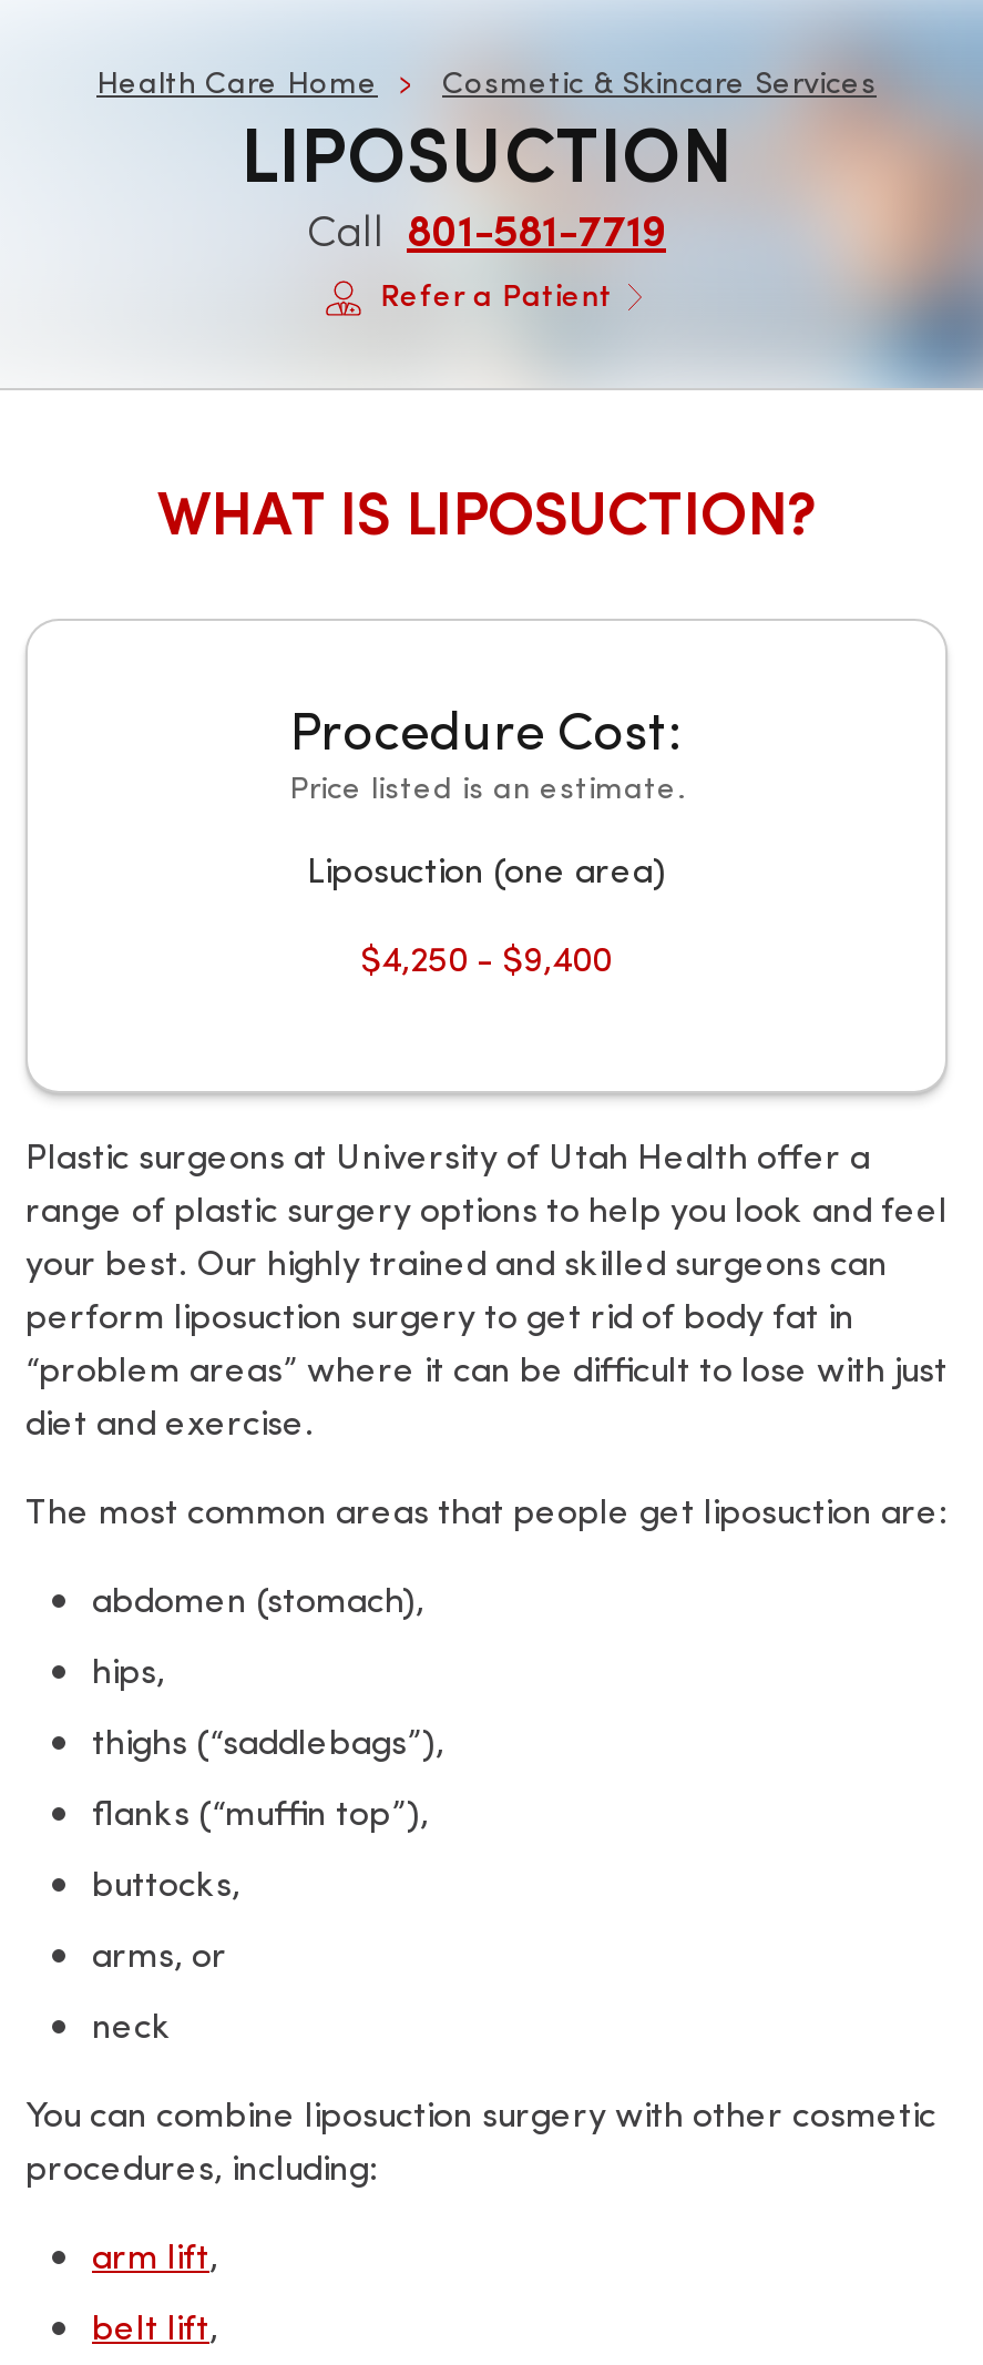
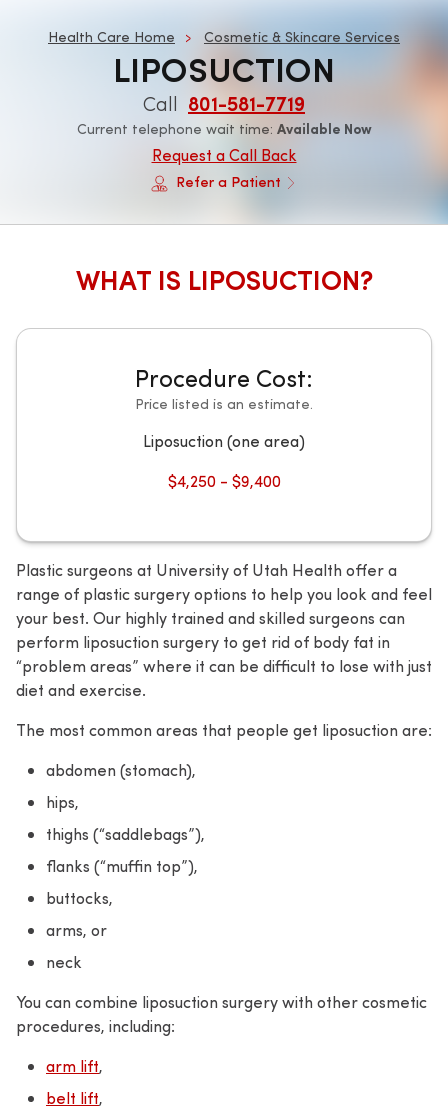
[764,44,976,388] [image] -> [349,21,445,223] [image]
none -> [76,118,371,165] Current telephone wait time: Available Now | Request a Call Back

